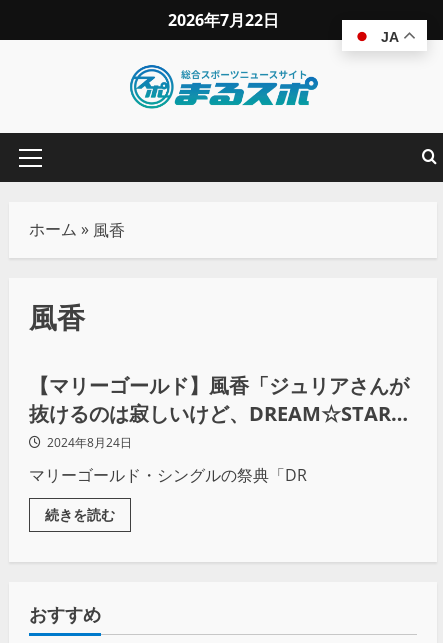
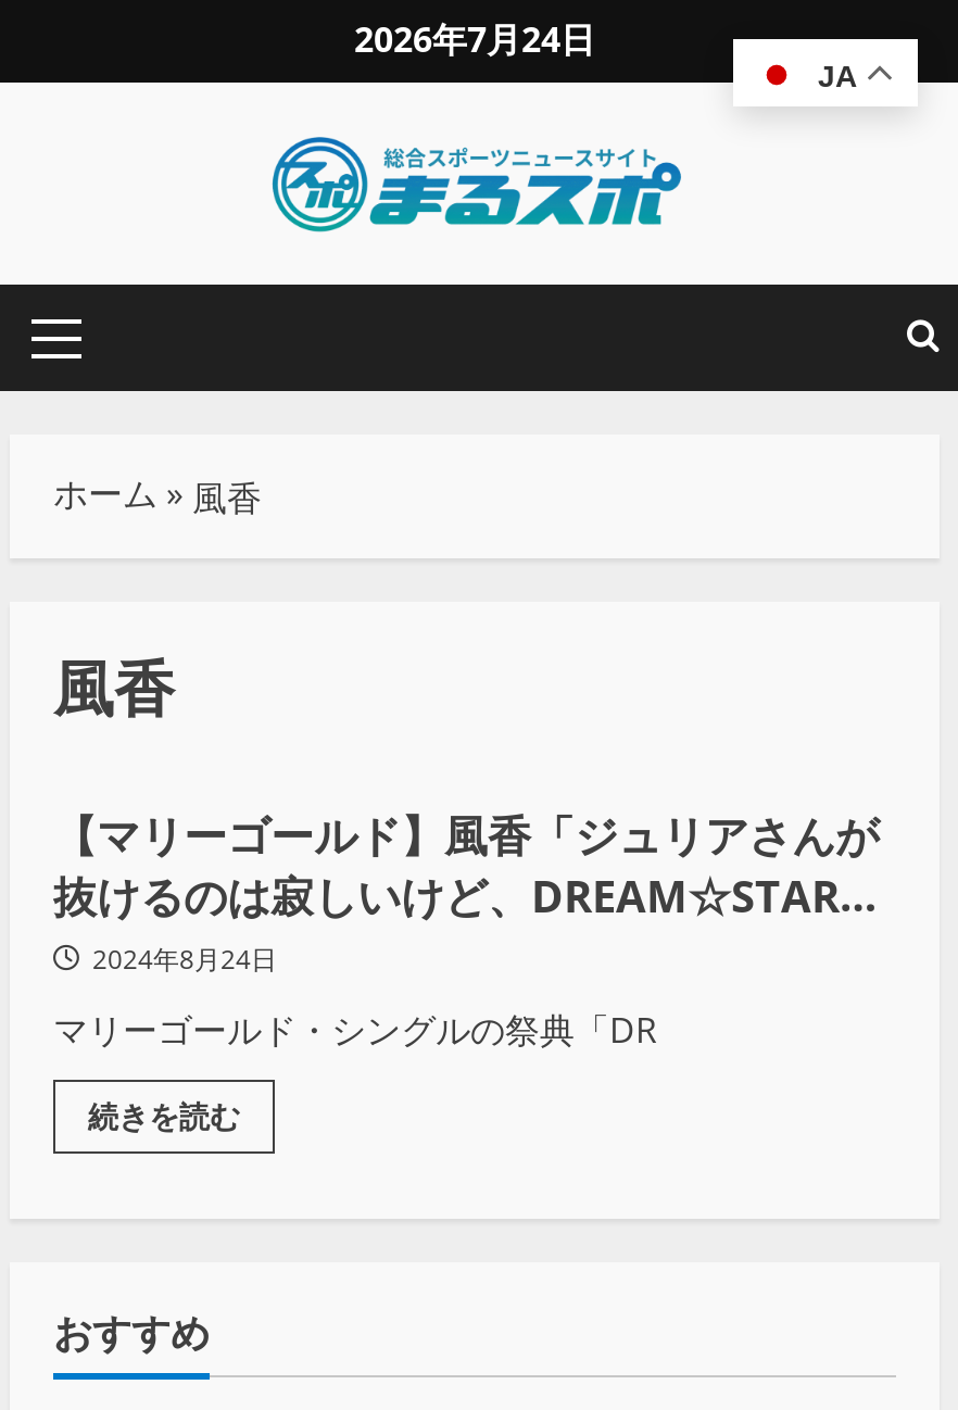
[167,9,278,31] 2026年7月22日 -> [354,15,595,63] 2026年7月24日

